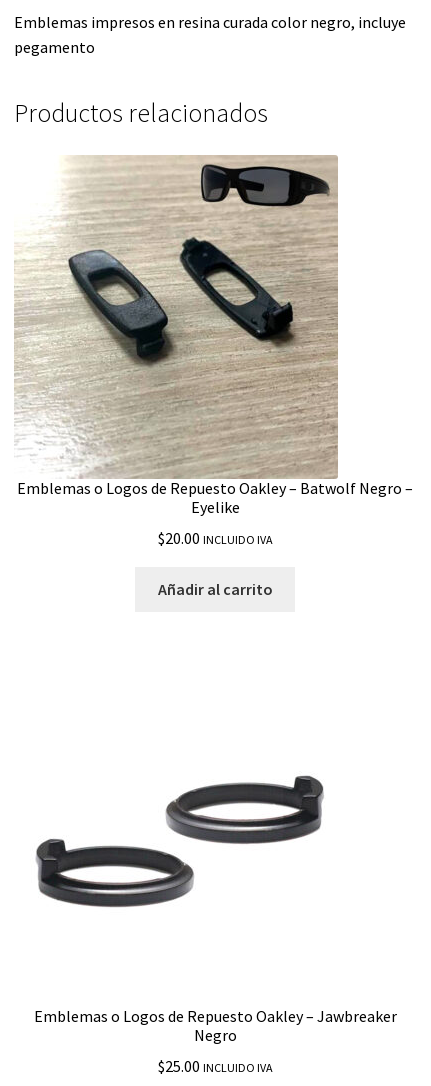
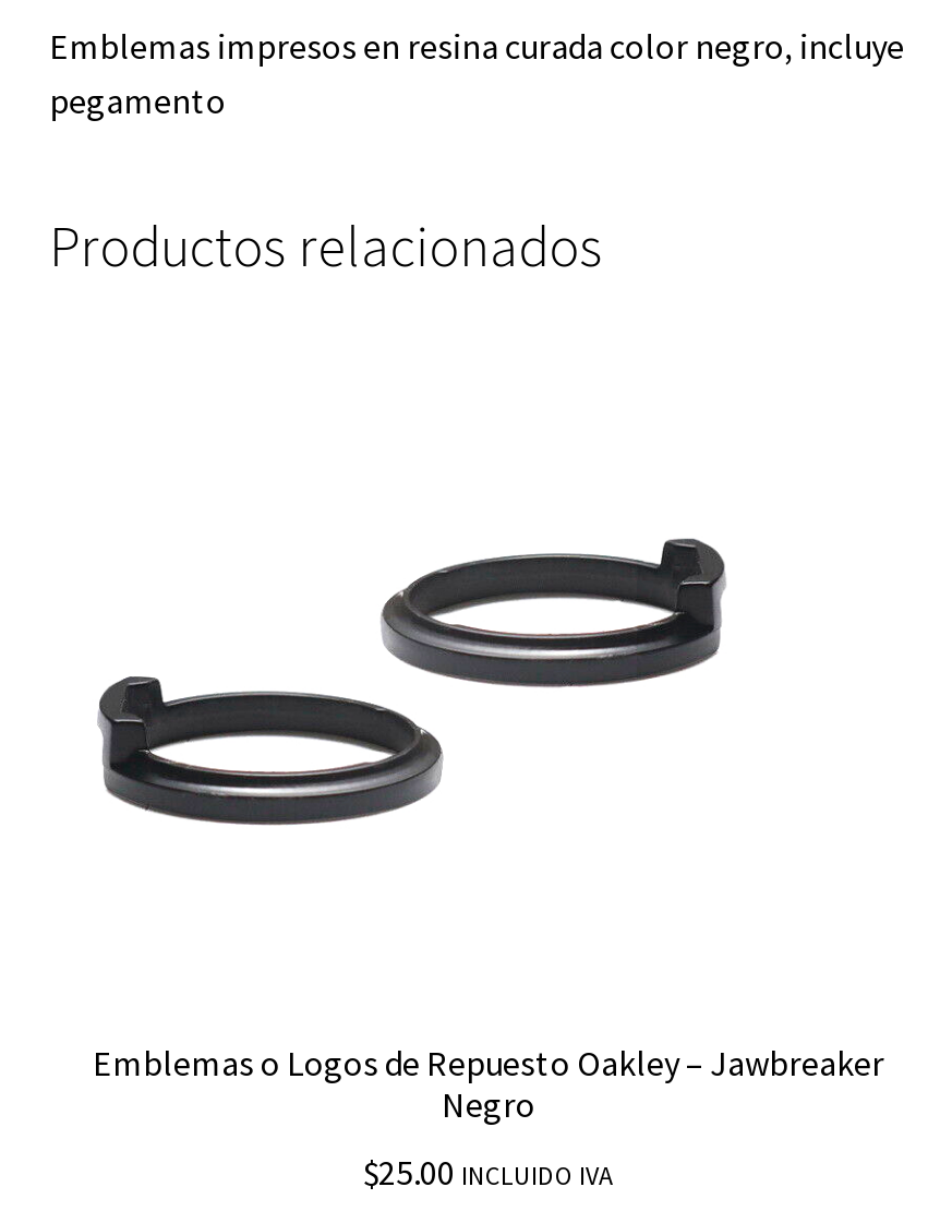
[14,154,413,599] [image] | Emblemas o Logos de Repuesto Oakley – Batwolf Negro – | Eyelike | $20.00 INCLUIDO IVA | Añadir al carrito -> none

